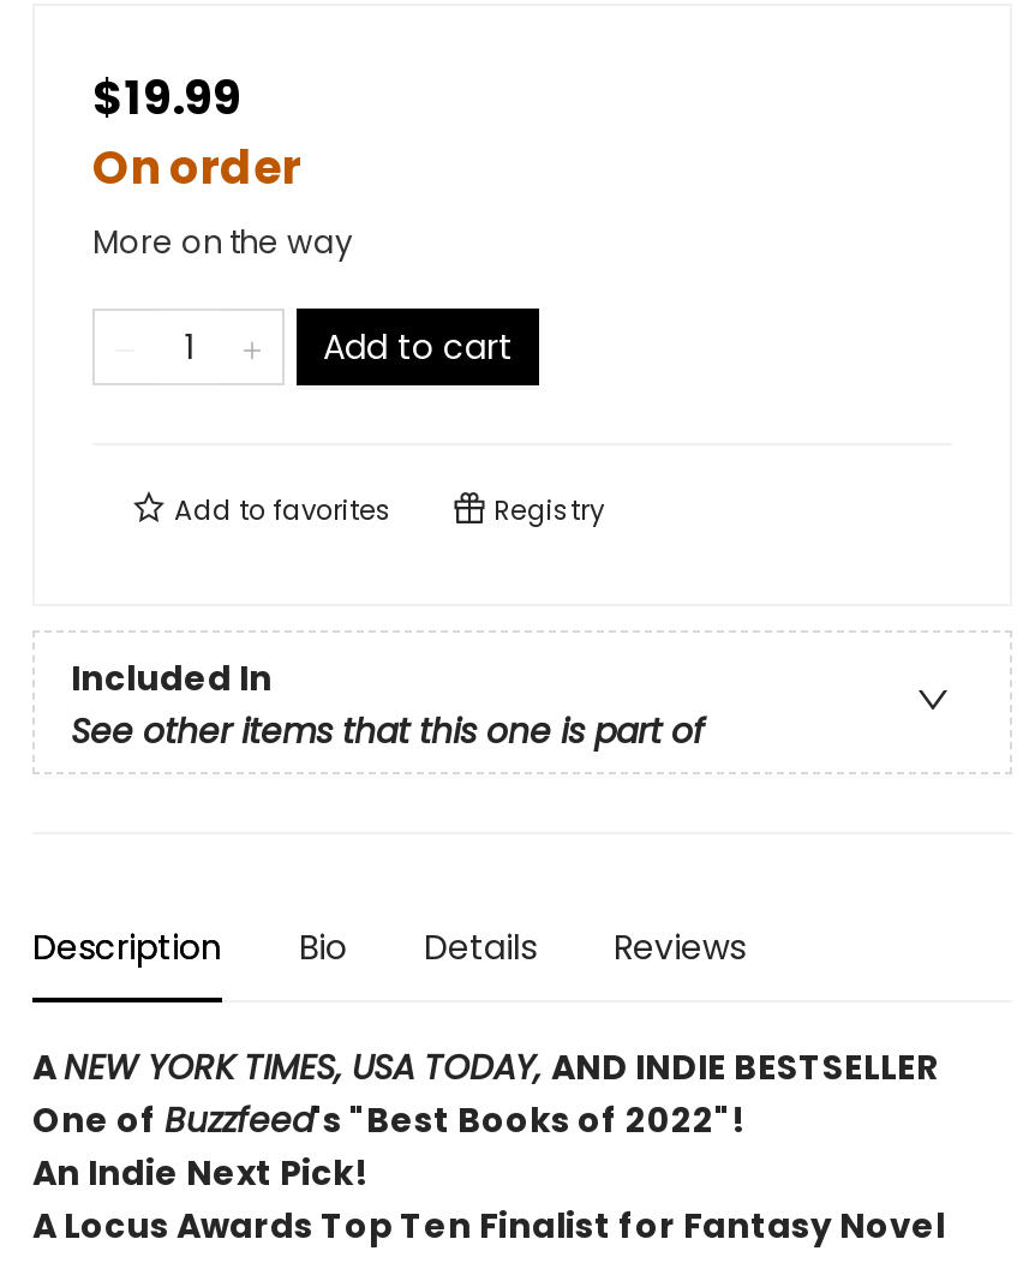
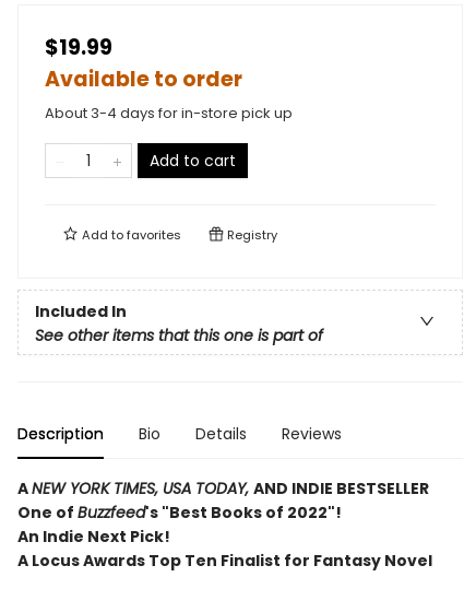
[92,136,352,265] On order | More on the way -> [45,64,293,123] Available to order | About 3-4 days for in-store pick up

